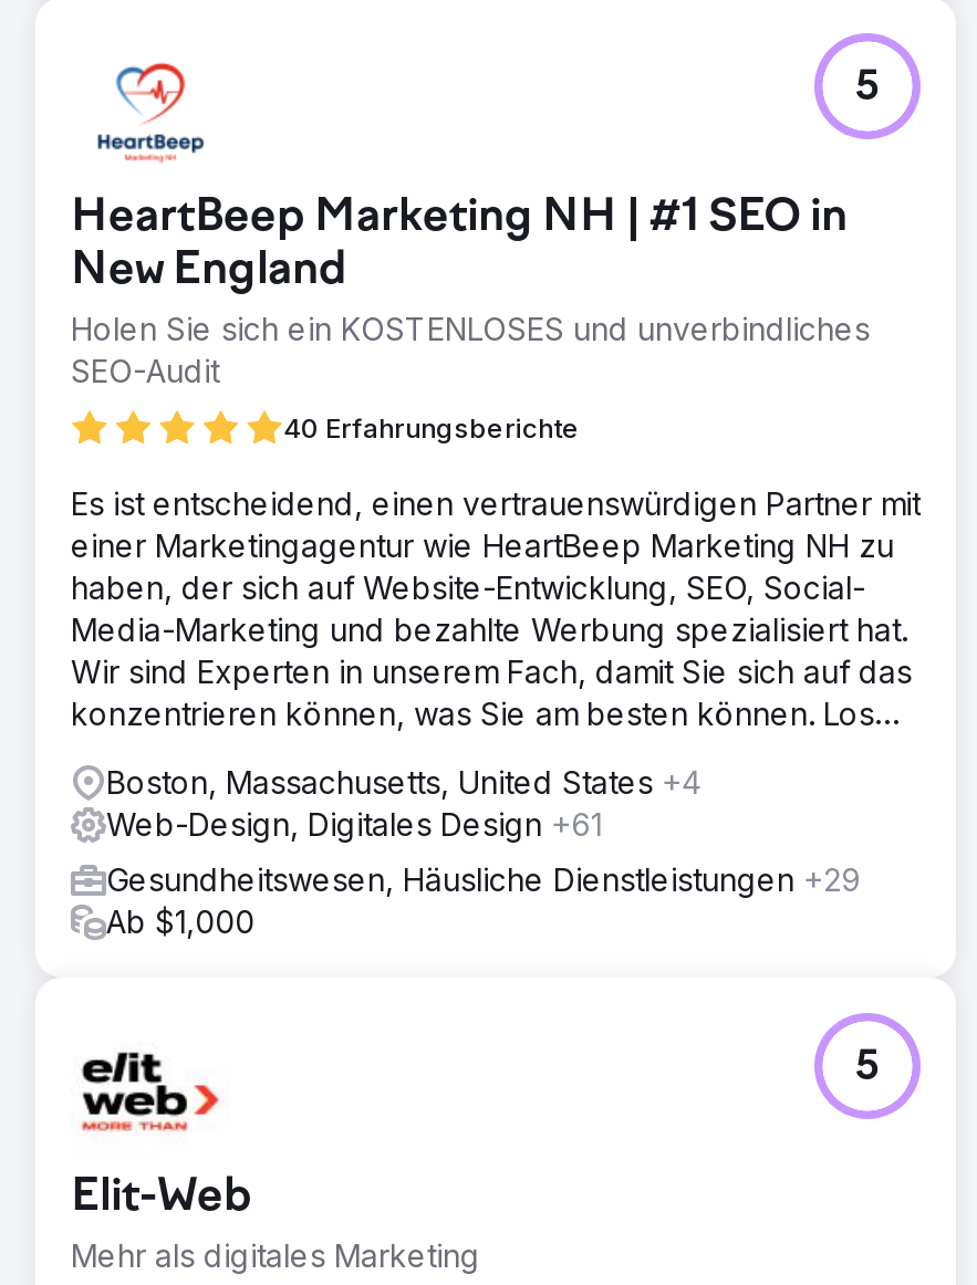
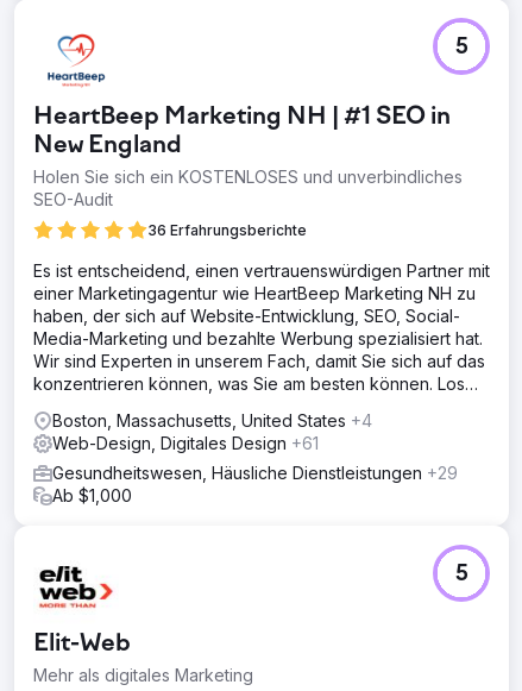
[283,410,580,444] 40 Erfahrungsberichte -> [147,221,307,239] 36 Erfahrungsberichte

